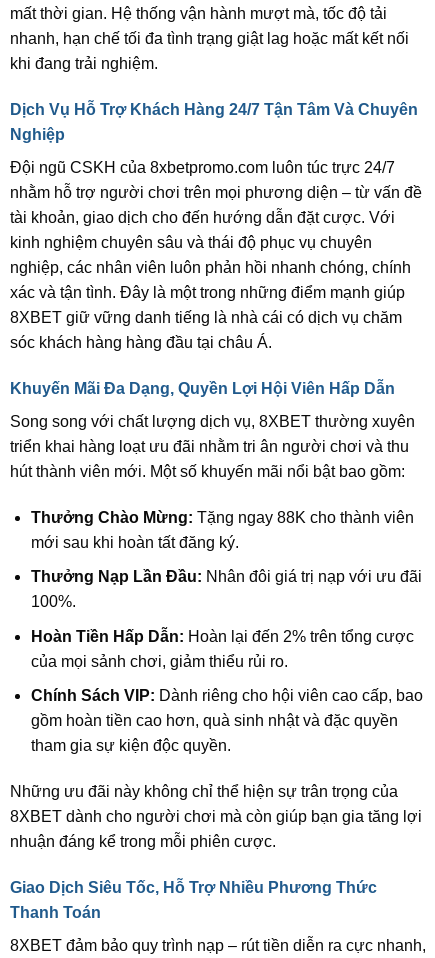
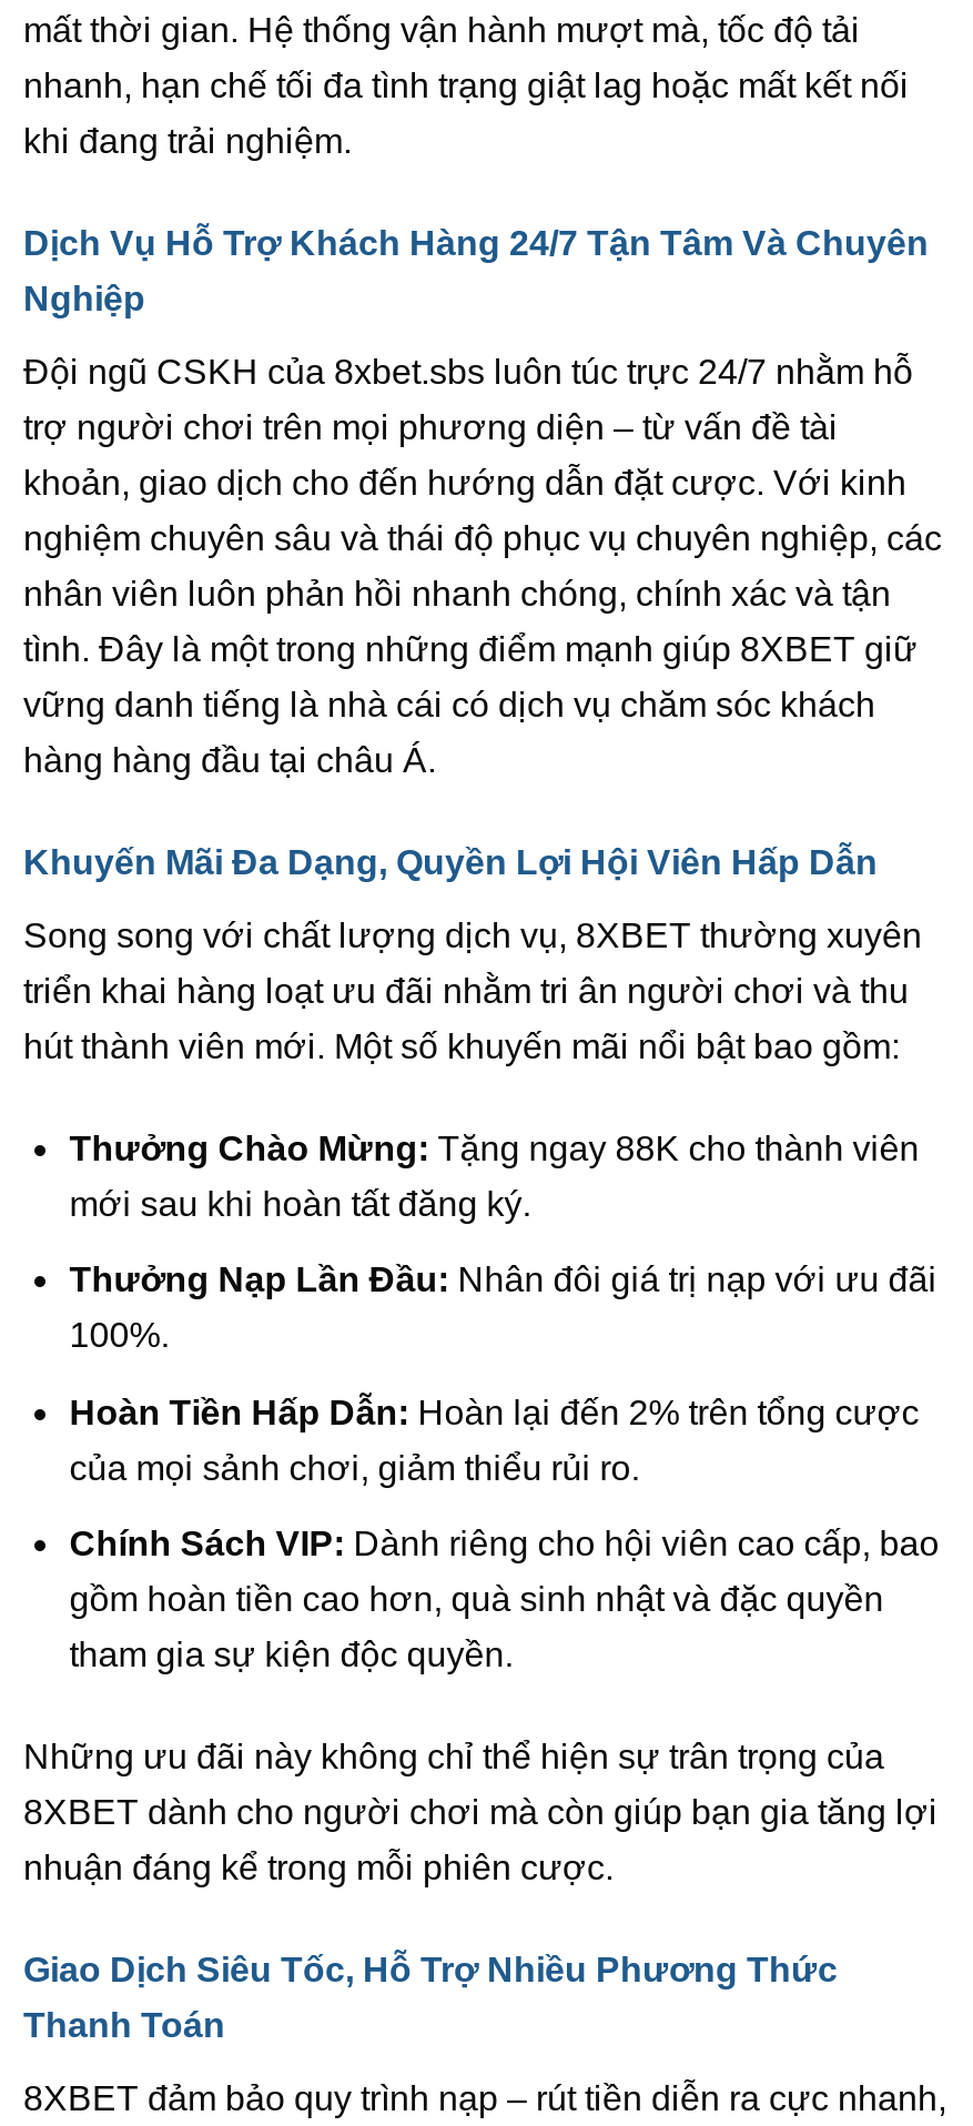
[10,159,395,176] Đội ngũ CSKH của 8xbetpromo.com luôn túc trực 24/7 -> [23,353,913,391] Đội ngũ CSKH của 8xbet.sbs luôn túc trực 24/7 nhằm hỗ
[10,184,422,201] nhằm hỗ trợ người chơi trên mọi phương diện – từ vấn đề -> [23,408,838,446] trợ người chơi trên mọi phương diện – từ vấn đề tài
[10,209,395,226] tài khoản, giao dịch cho đến hướng dẫn đặt cược. Với -> [23,464,906,502] khoản, giao dịch cho đến hướng dẫn đặt cược. Với kinh
[10,234,372,251] kinh nghiệm chuyên sâu và thái độ phục vụ chuyên -> [23,519,942,557] nghiệm chuyên sâu và thái độ phục vụ chuyên nghiệp, các
[10,259,411,276] nghiệp, các nhân viên luôn phản hồi nhanh chóng, chính -> [23,575,891,613] nhân viên luôn phản hồi nhanh chóng, chính xác và tận
[10,284,405,301] xác và tận tình. Đây là một trong những điểm mạnh giúp -> [23,630,918,668] tình. Đây là một trong những điểm mạnh giúp 8XBET giữ
[10,309,402,326] 8XBET giữ vững danh tiếng là nhà cái có dịch vụ chăm -> [23,686,875,723] vững danh tiếng là nhà cái có dịch vụ chăm sóc khách
[10,334,272,351] sóc khách hàng hàng đầu tại châu Á. -> [23,741,436,779] hàng hàng đầu tại châu Á.

